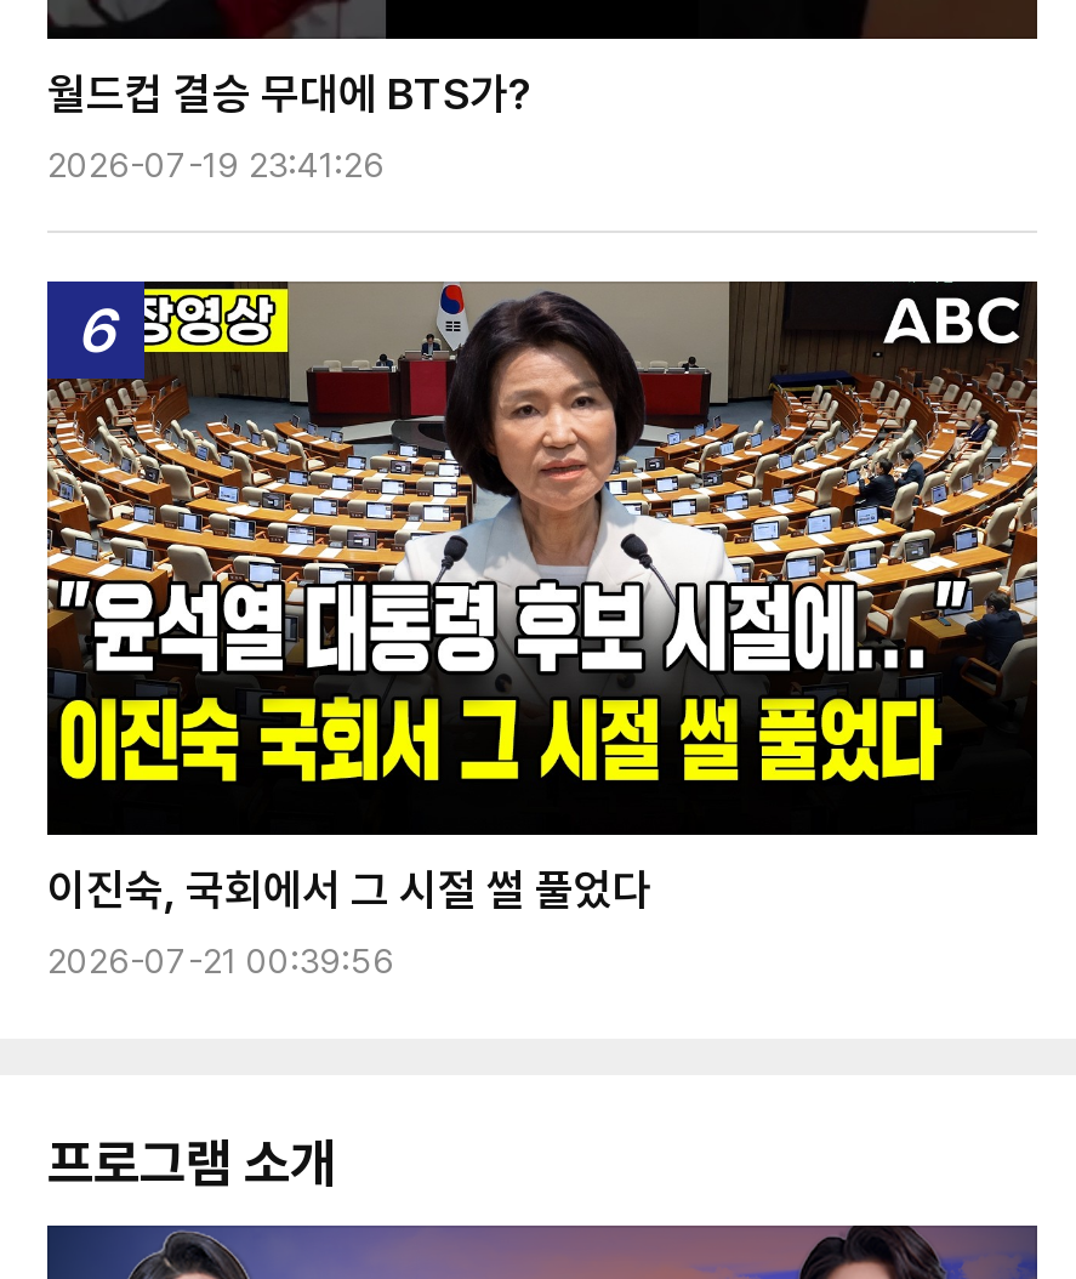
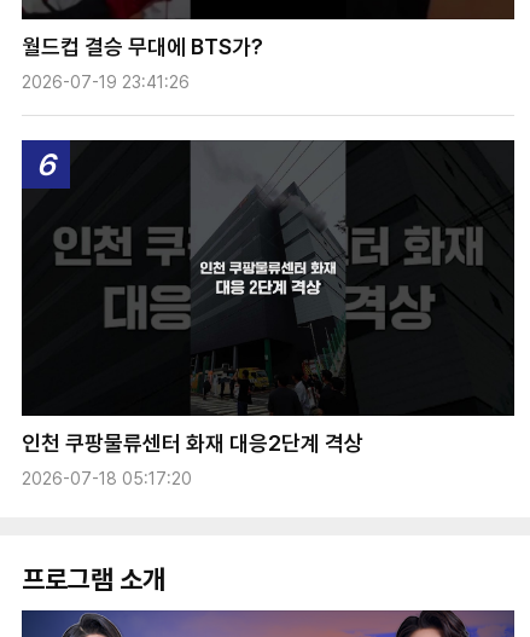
[45,279,1040,914] [image] | 이진숙, 국회에서 그 시절 썰 풀었다 -> [21,139,516,455] [image] | 인천 쿠팡물류센터 화재 대응2단계 격상
[47,941,394,980] 2026-07-21 00:39:56 -> [22,469,192,488] 2026-07-18 05:17:20

